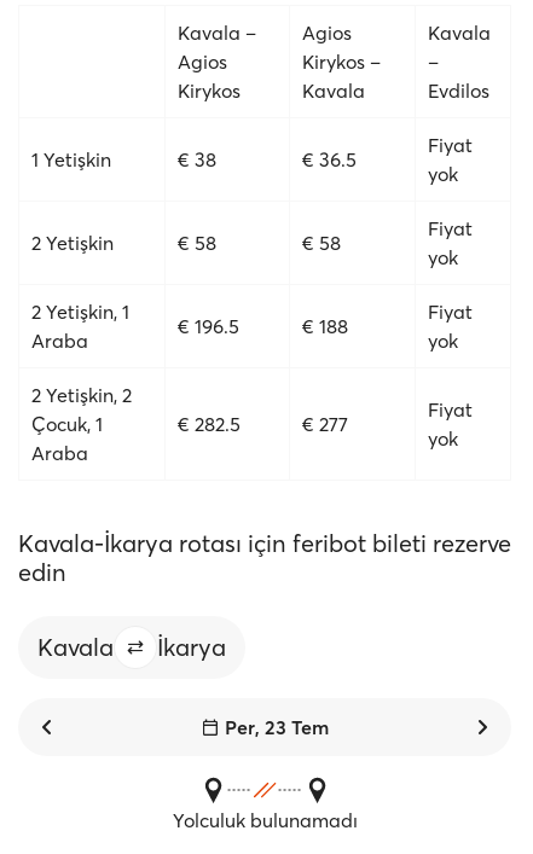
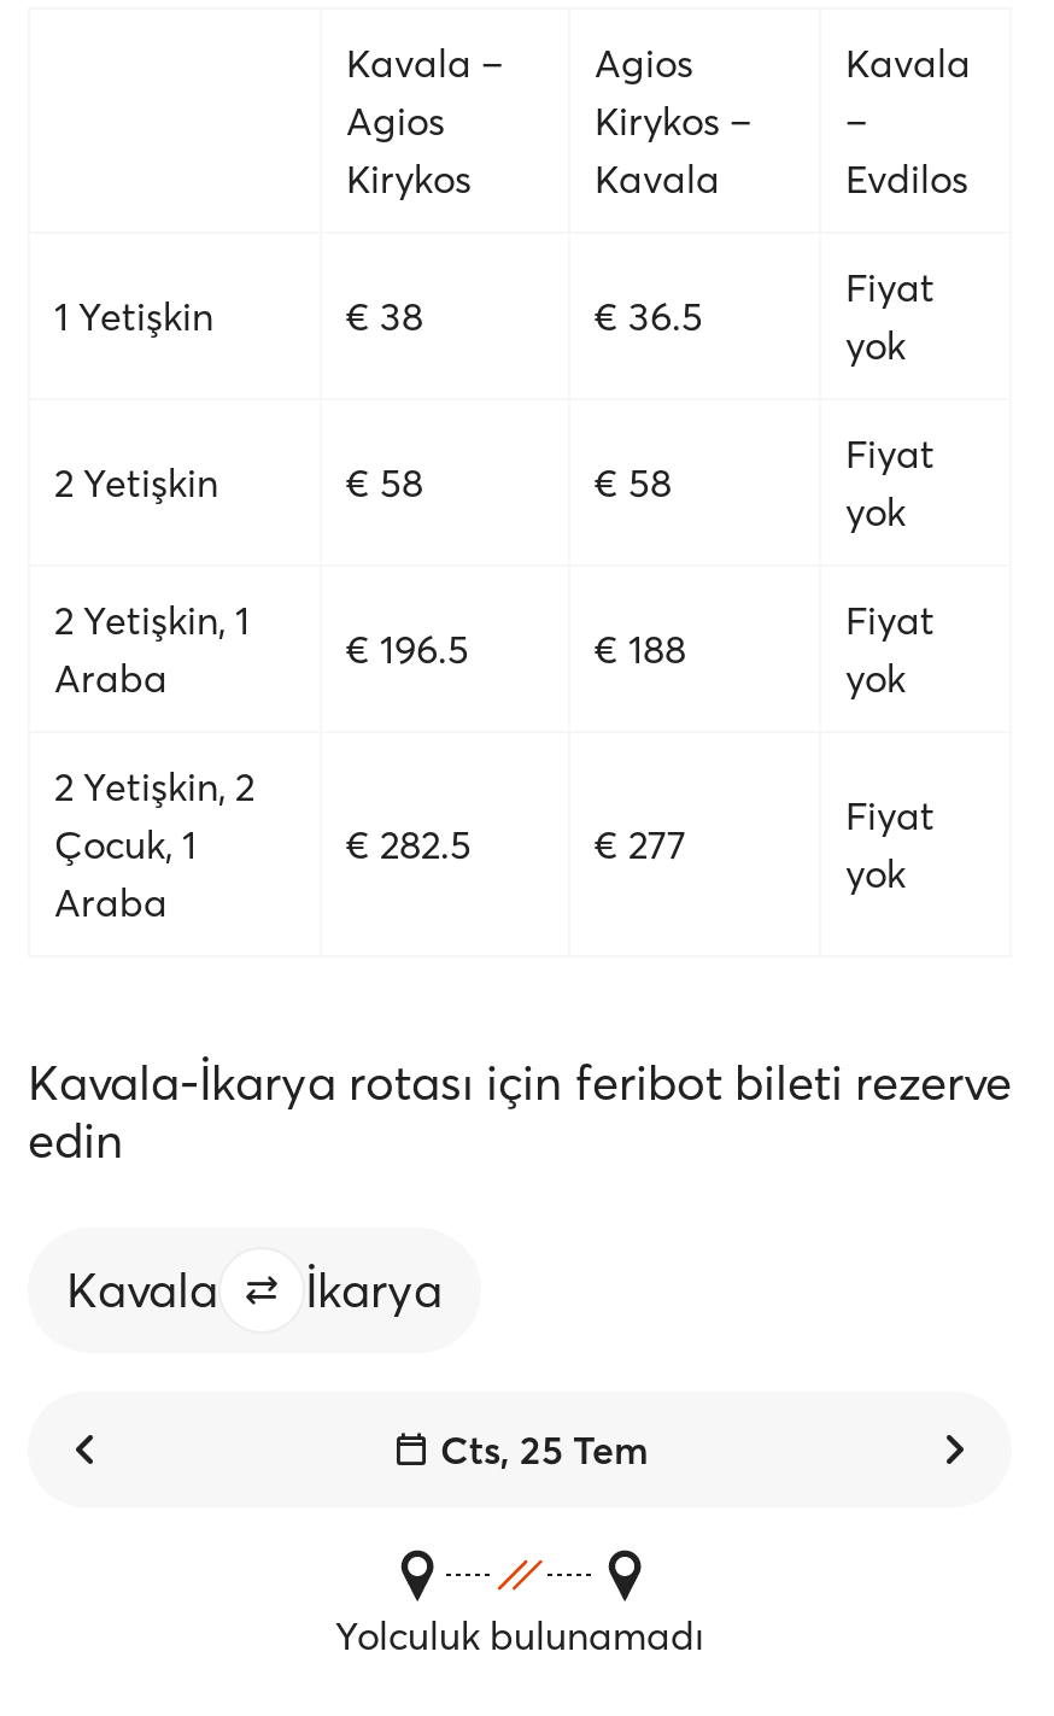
[225,715,329,739] Per, 23 Tem -> [440,1425,648,1474] Cts, 25 Tem

